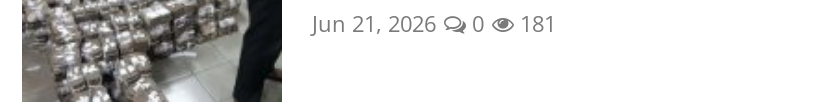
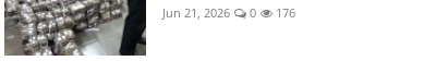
[312,7,556,37] Jun 21, 2026 0 181 -> [162,4,295,20] Jun 21, 2026 0 176

